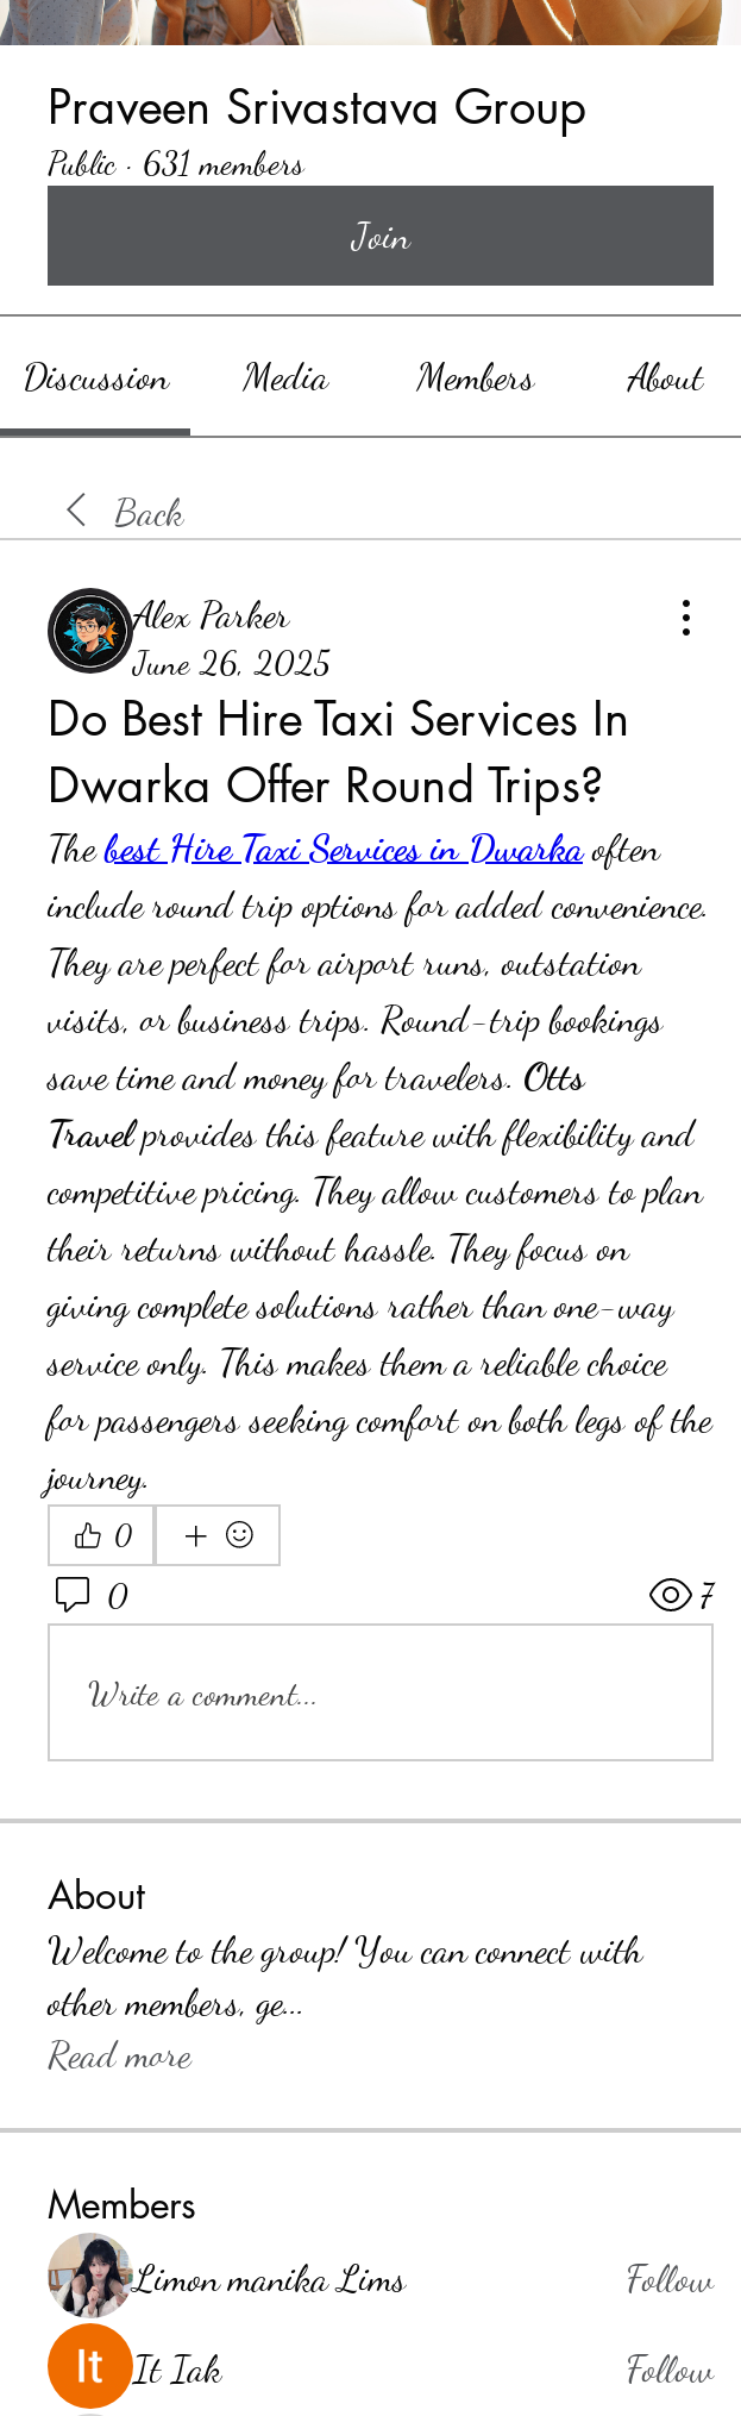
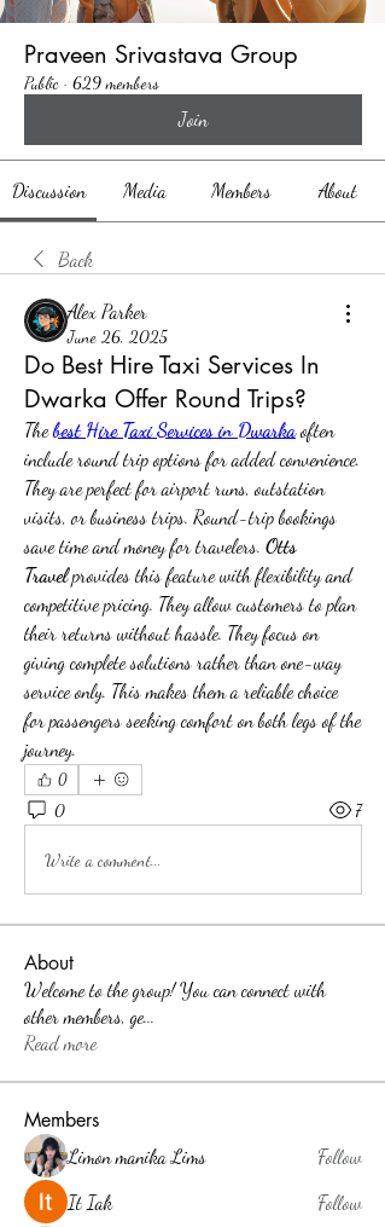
[48,143,304,183] Public · 631 members -> [24,73,159,93] Public · 629 members

